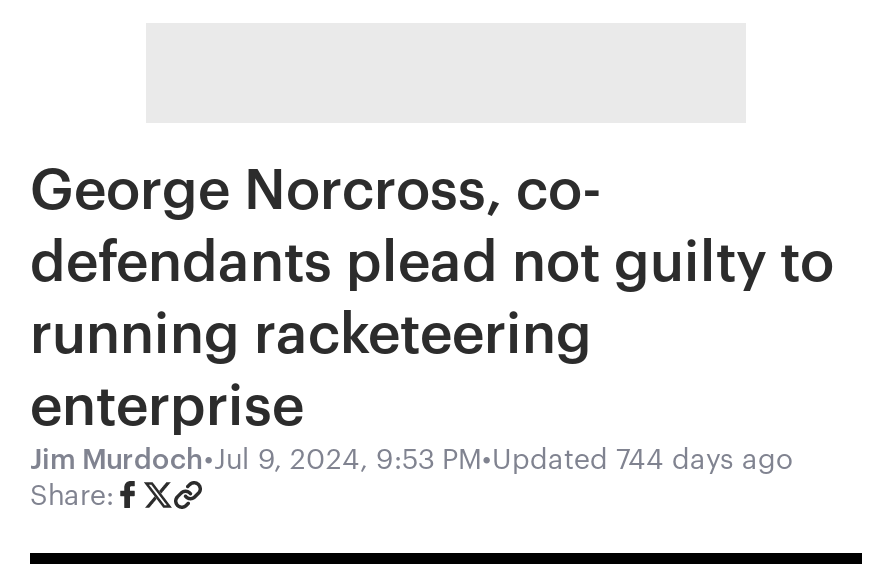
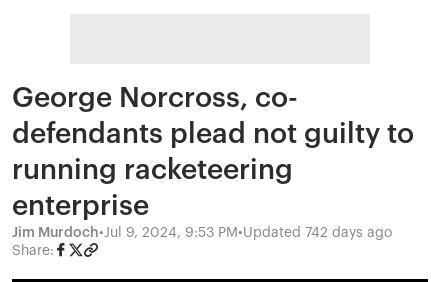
[30,447,792,475] Jim Murdoch•Jul 9, 2024, 9:53 PM•Updated 744 days ago -> [12,226,392,240] Jim Murdoch•Jul 9, 2024, 9:53 PM•Updated 742 days ago

